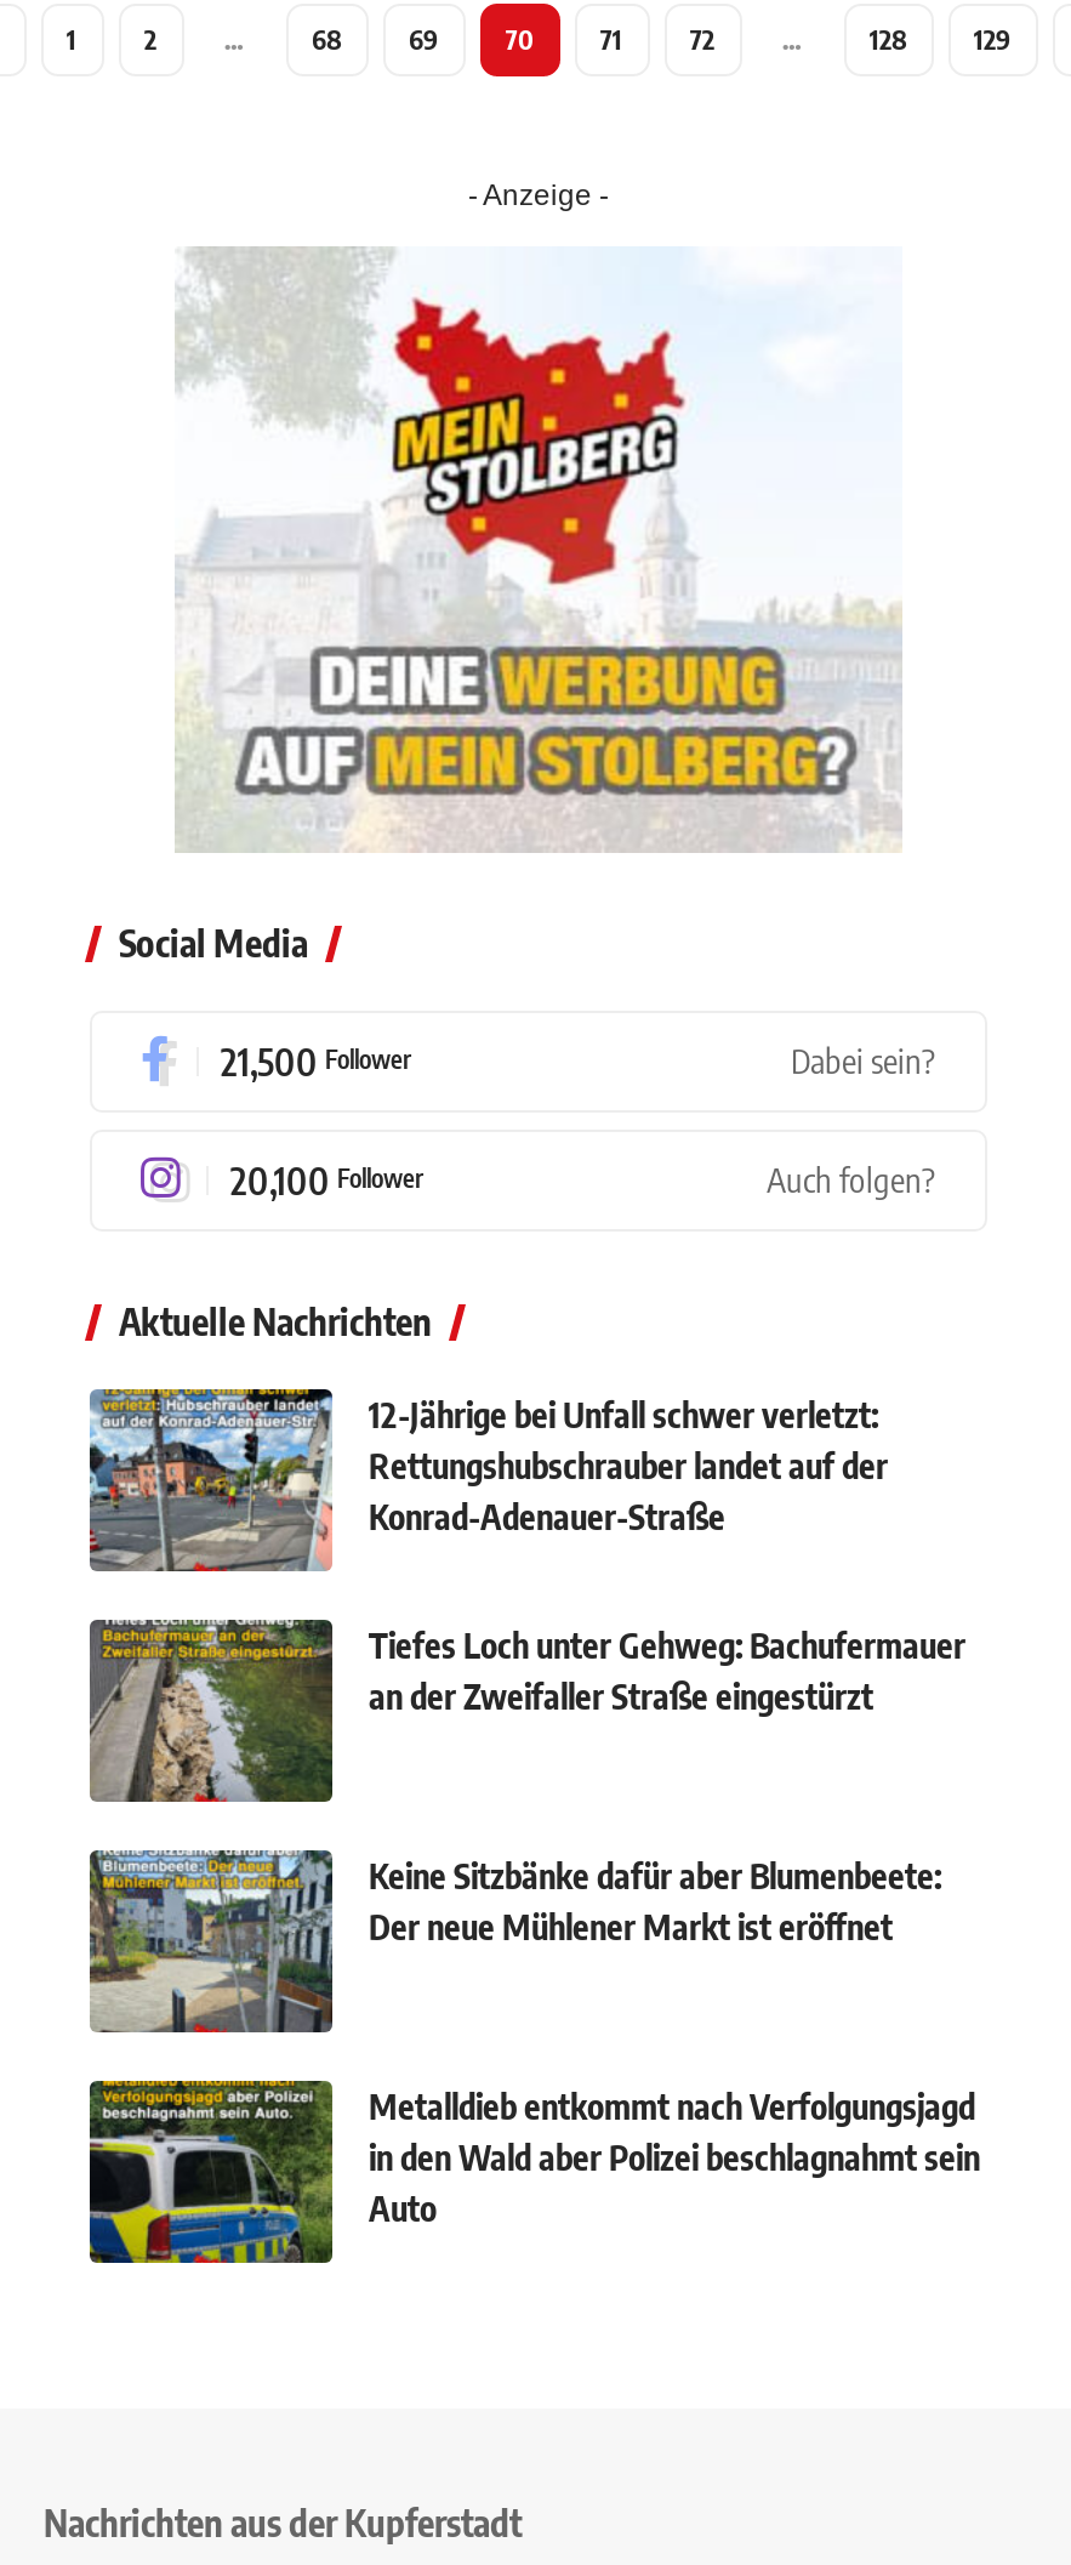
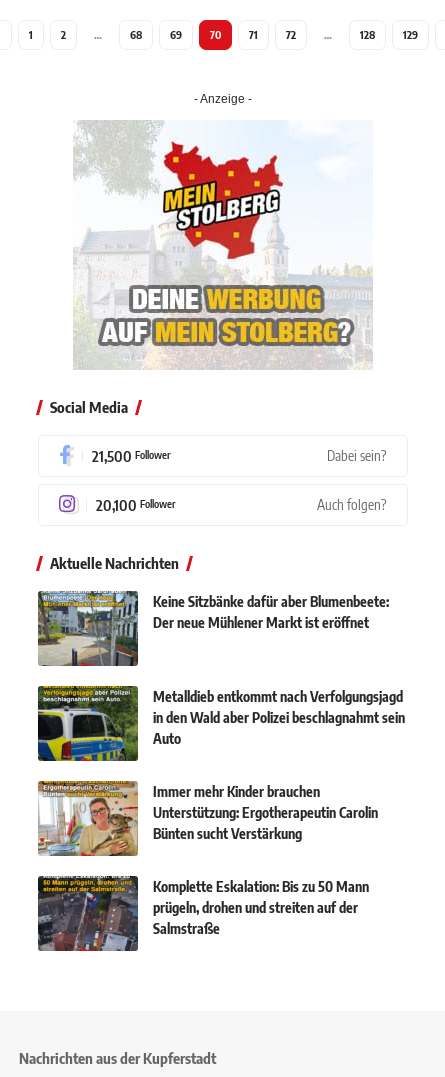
[87,1387,965,1717] [image] | 12-Jährige bei Unfall schwer verletzt: | Rettungshubschrauber landet auf der | Konrad-Adenauer-Straße | Tiefes Loch unter Gehweg: Bachufermauer | an der Zweifaller Straße eingestürzt -> none
[87,1617,332,1802] [image] -> none
moved [85,1845,980,2229] -> [36,589,405,747]: [image] | Keine Sitzbänke dafür aber Blumenbeete: | Der neue Mühlener Markt ist eröffnet | Metalldieb entkommt nach Verfolgungsjagd | in den Wald aber Polizei beschlagnahmt sein | Auto
none -> [37,875,138,952] [image]
none -> [38,780,378,937] [image] | Immer mehr Kinder brauchen | Unterstützung: Ergotherapeutin Carolin | Bünten sucht Verstärkung | Komplette Eskalation: Bis zu 50 Mann | prügeln, drohen und streiten auf der | Salmstraße

